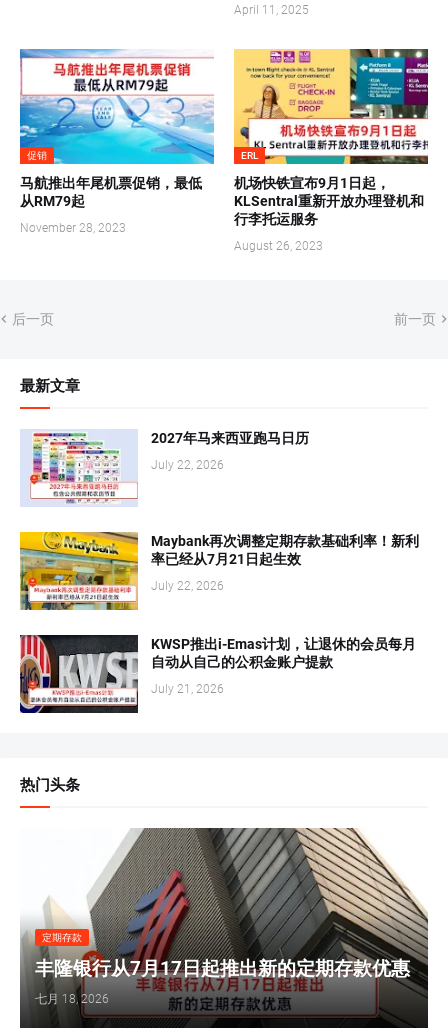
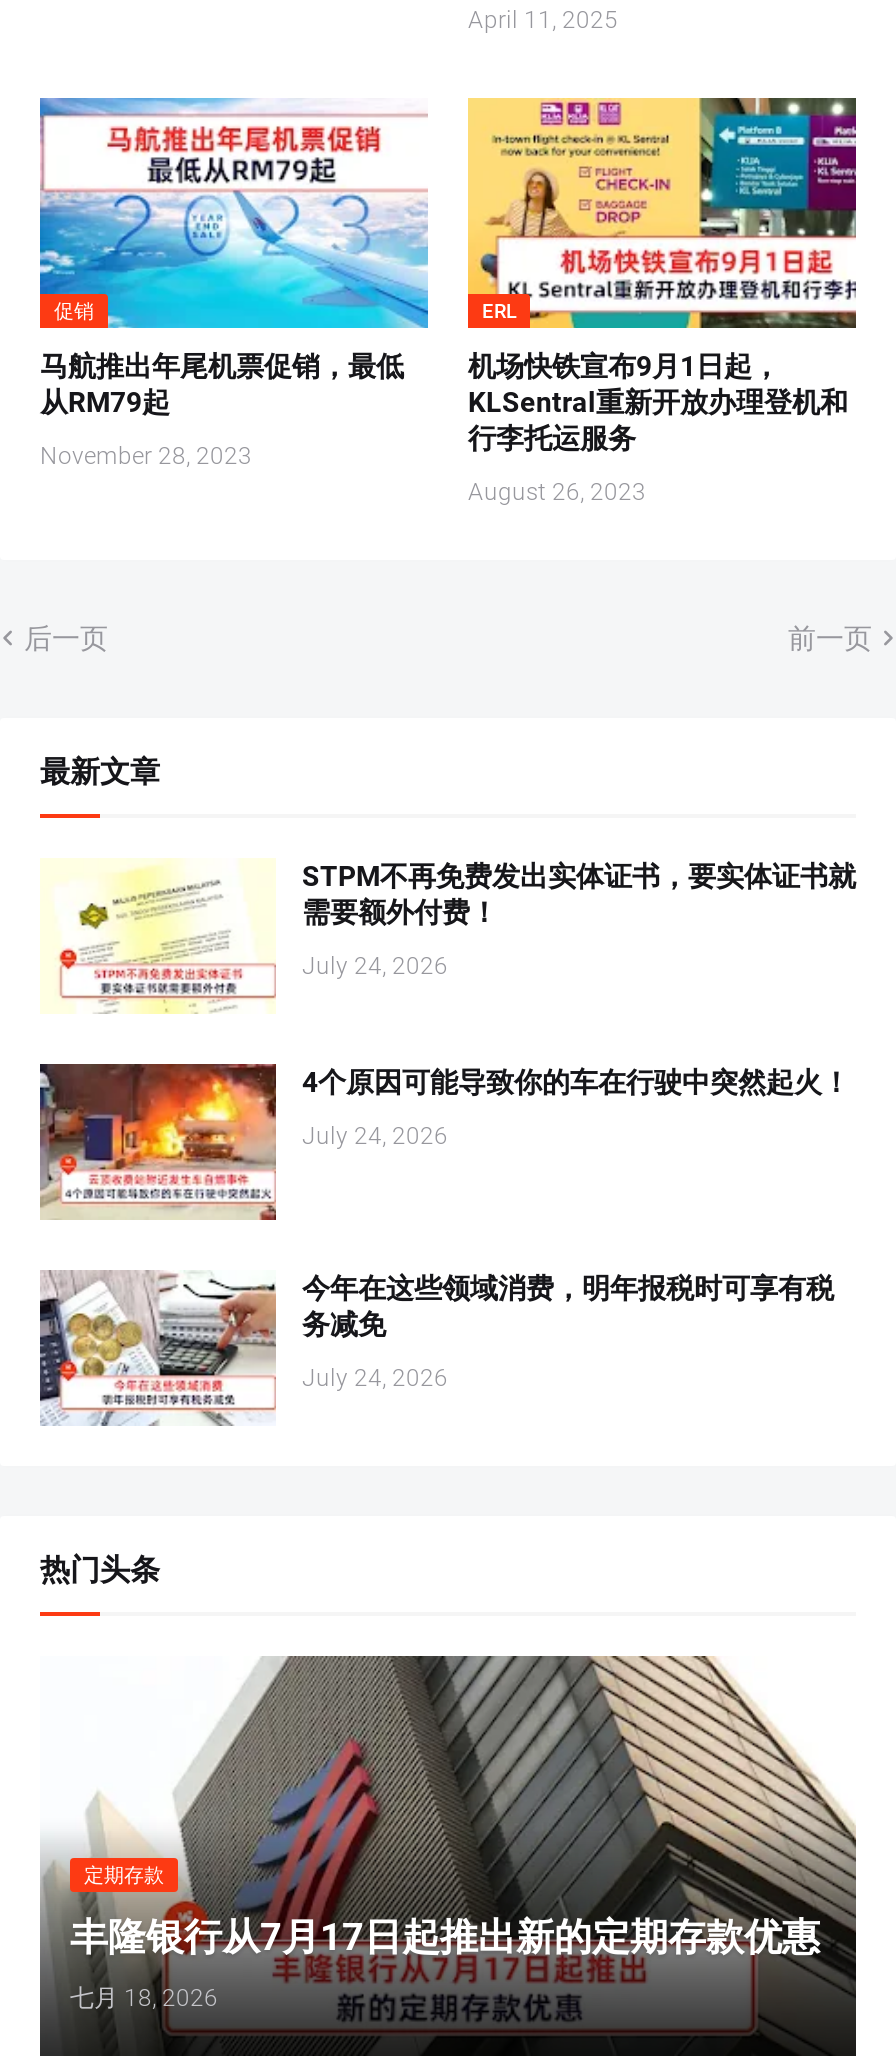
[21,429,309,506] [image] | 2027年马来西亚跑马日历 -> [44,859,856,1014] [image] | STPM不再免费发出实体证书，要实体证书就 | 需要额外付费！
[151,457,224,471] July 22, 2026 -> [302,951,448,979] July 24, 2026
[19,531,419,611] [image] | Maybank再次调整定期存款基础利率！新利 | 率已经从7月21日起生效 -> [38,1062,850,1222] [image] | 4个原因可能导致你的车在行驶中突然起火！
[151,578,224,592] July 22, 2026 -> [302,1121,448,1149] July 24, 2026
[19,634,416,714] [image] | KWSP推出i-Emas计划，让退休的会员每月 | 自动从自己的公积金账户提款 -> [38,1270,834,1428] [image] | 今年在这些领域消费，明年报税时可享有税 | 务减免
[151,681,224,695] July 21, 2026 -> [302,1363,448,1391] July 24, 2026

